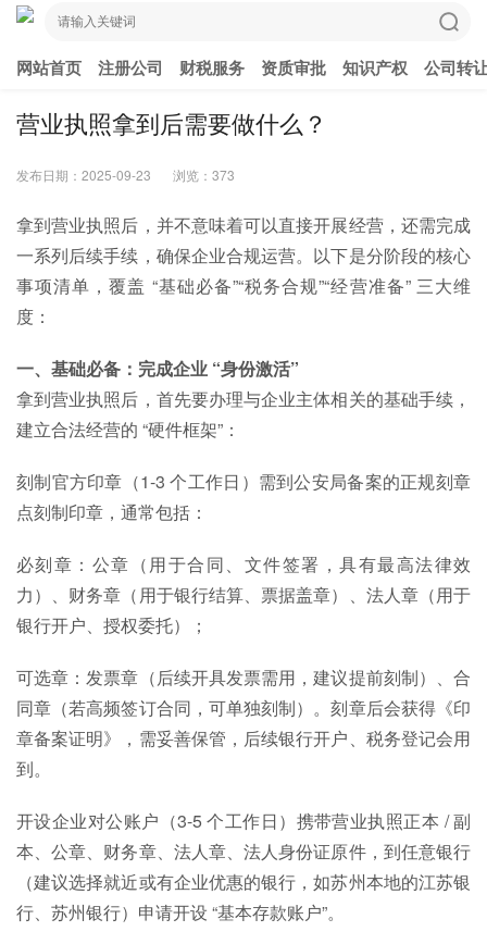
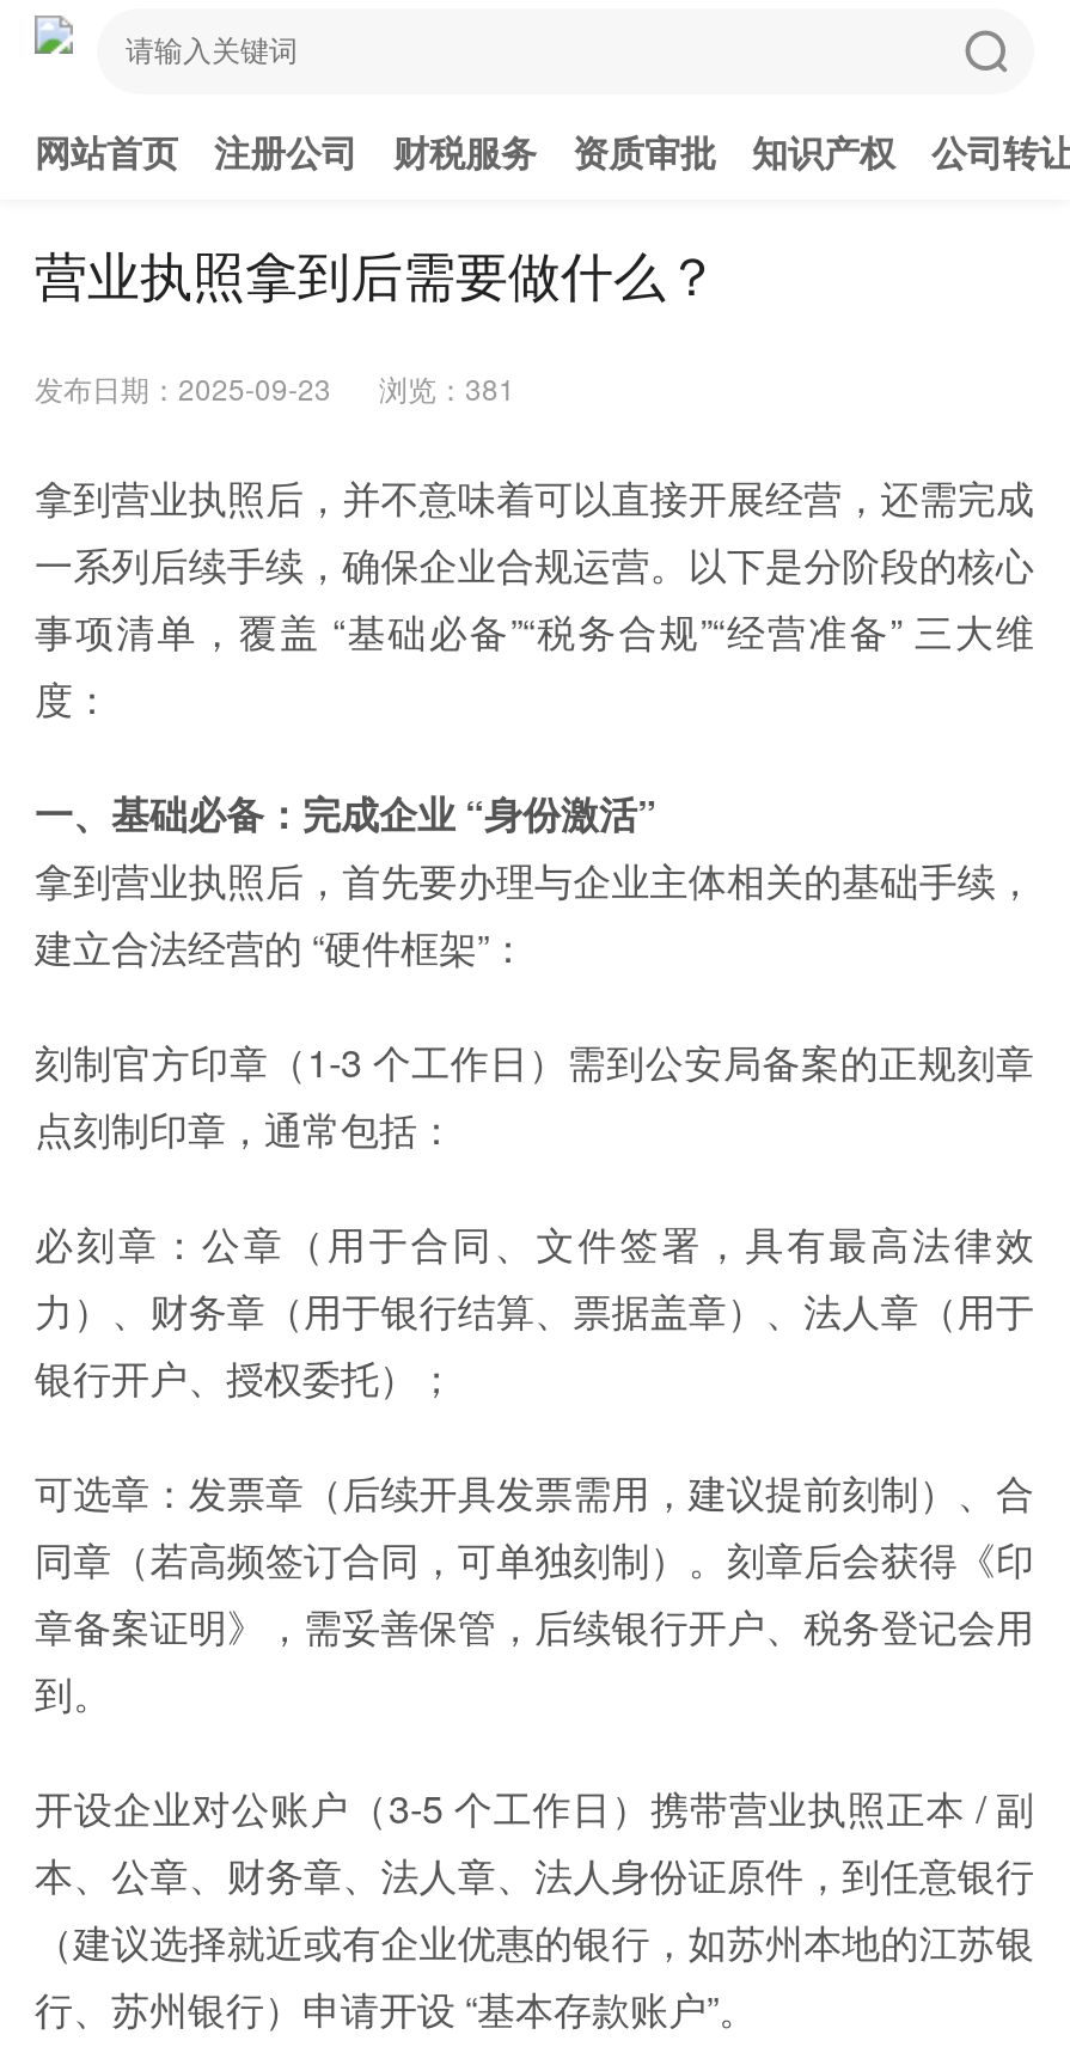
[16,165,235,184] 发布日期：2025-09-23 浏览：373 -> [35,367,515,408] 发布日期：2025-09-23 浏览：381

